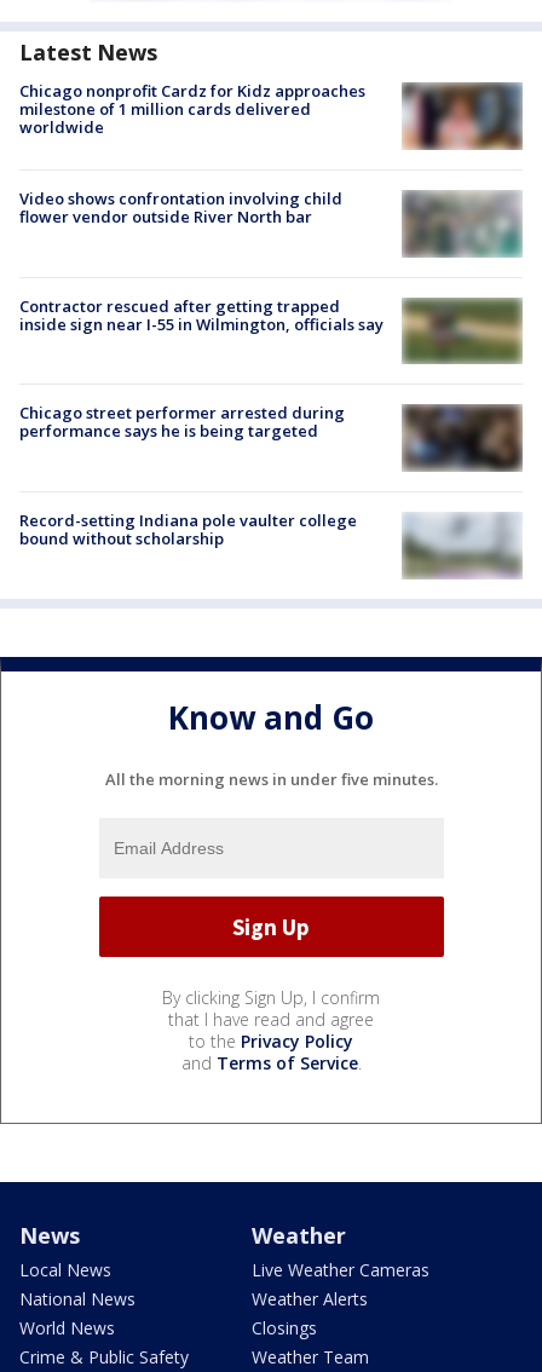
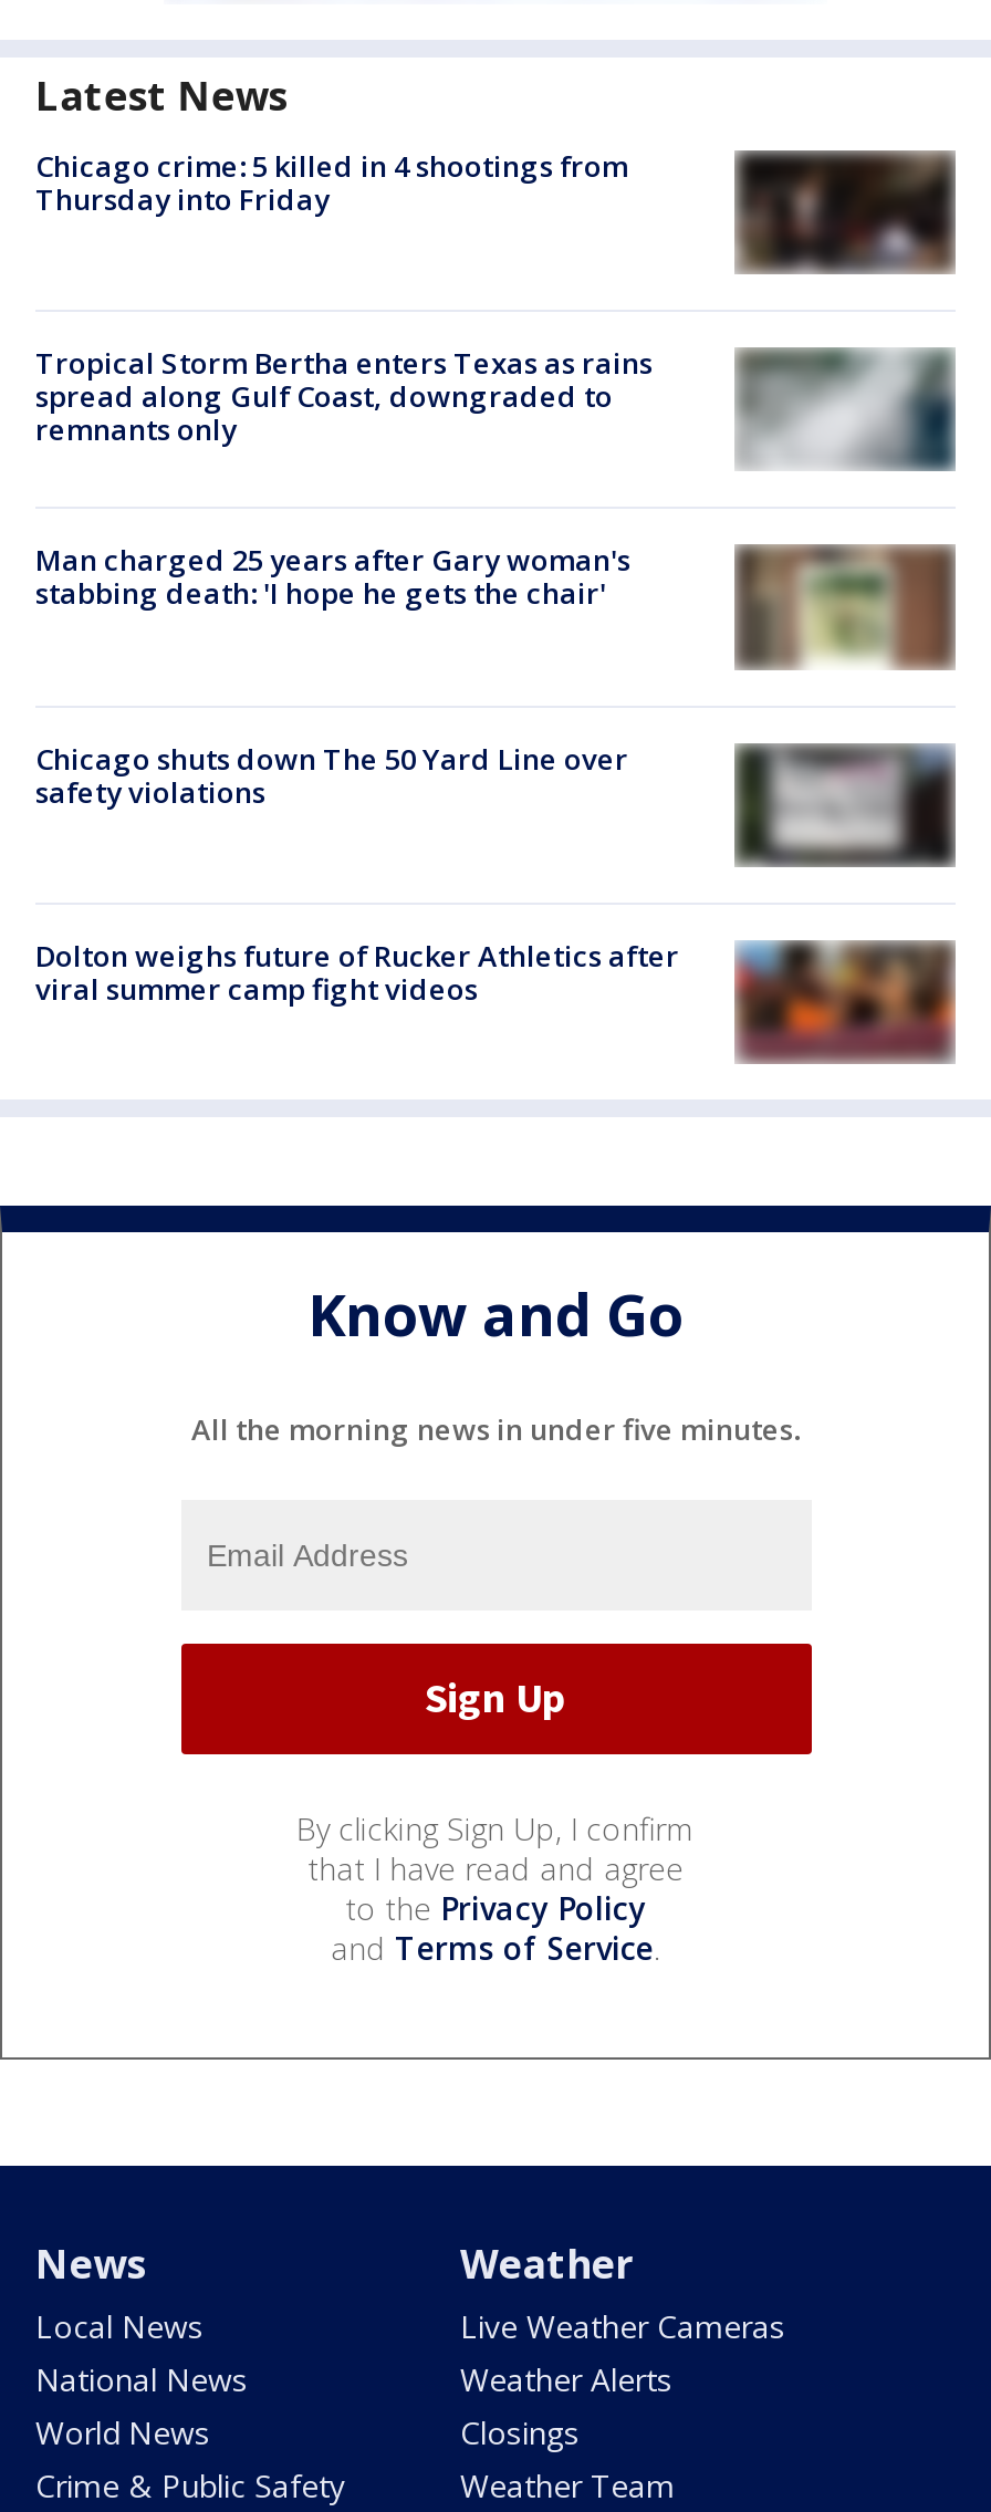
[19,80,365,138] Chicago nonprofit Cardz for Kidz approaches | milestone of 1 million cards delivered | worldwide -> [35,146,628,219] Chicago crime: 5 killed in 4 shootings from | Thursday into Friday
[403,82,523,150] [image] -> [734,153,953,274] [image]
[19,188,342,227] Video shows confrontation involving child | flower vendor outside River North bar -> [35,343,653,449] Tropical Storm Bertha enters Texas as rains | spread along Gulf Coast, downgraded to | remnants only
[404,192,523,258] [image] -> [741,350,953,469] [image]
[19,295,384,335] Contractor rescued after getting trapped | inside sign near I-55 in Wilmington, officials say -> [35,540,630,613] Man charged 25 years after Gary woman's | stabbing death: 'I hope he gets the chair'
[402,300,523,364] [image] -> [734,555,953,664] [image]
[19,402,345,441] Chicago street performer arrested during | performance says he is being targeted -> [35,738,628,811] Chicago shuts down The 50 Yard Line over | safety violations
[402,405,519,469] [image] -> [737,743,951,865] [image]
[19,510,521,578] [image] | Record-setting Indiana pole vaulter college | bound without scholarship -> [35,935,956,1064] [image] | Dolton weighs future of Rucker Athletics after | viral summer camp fight videos

